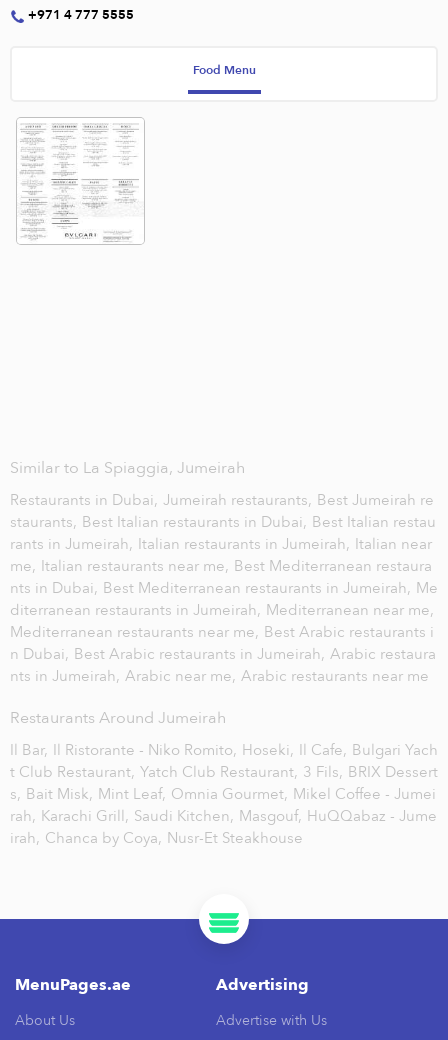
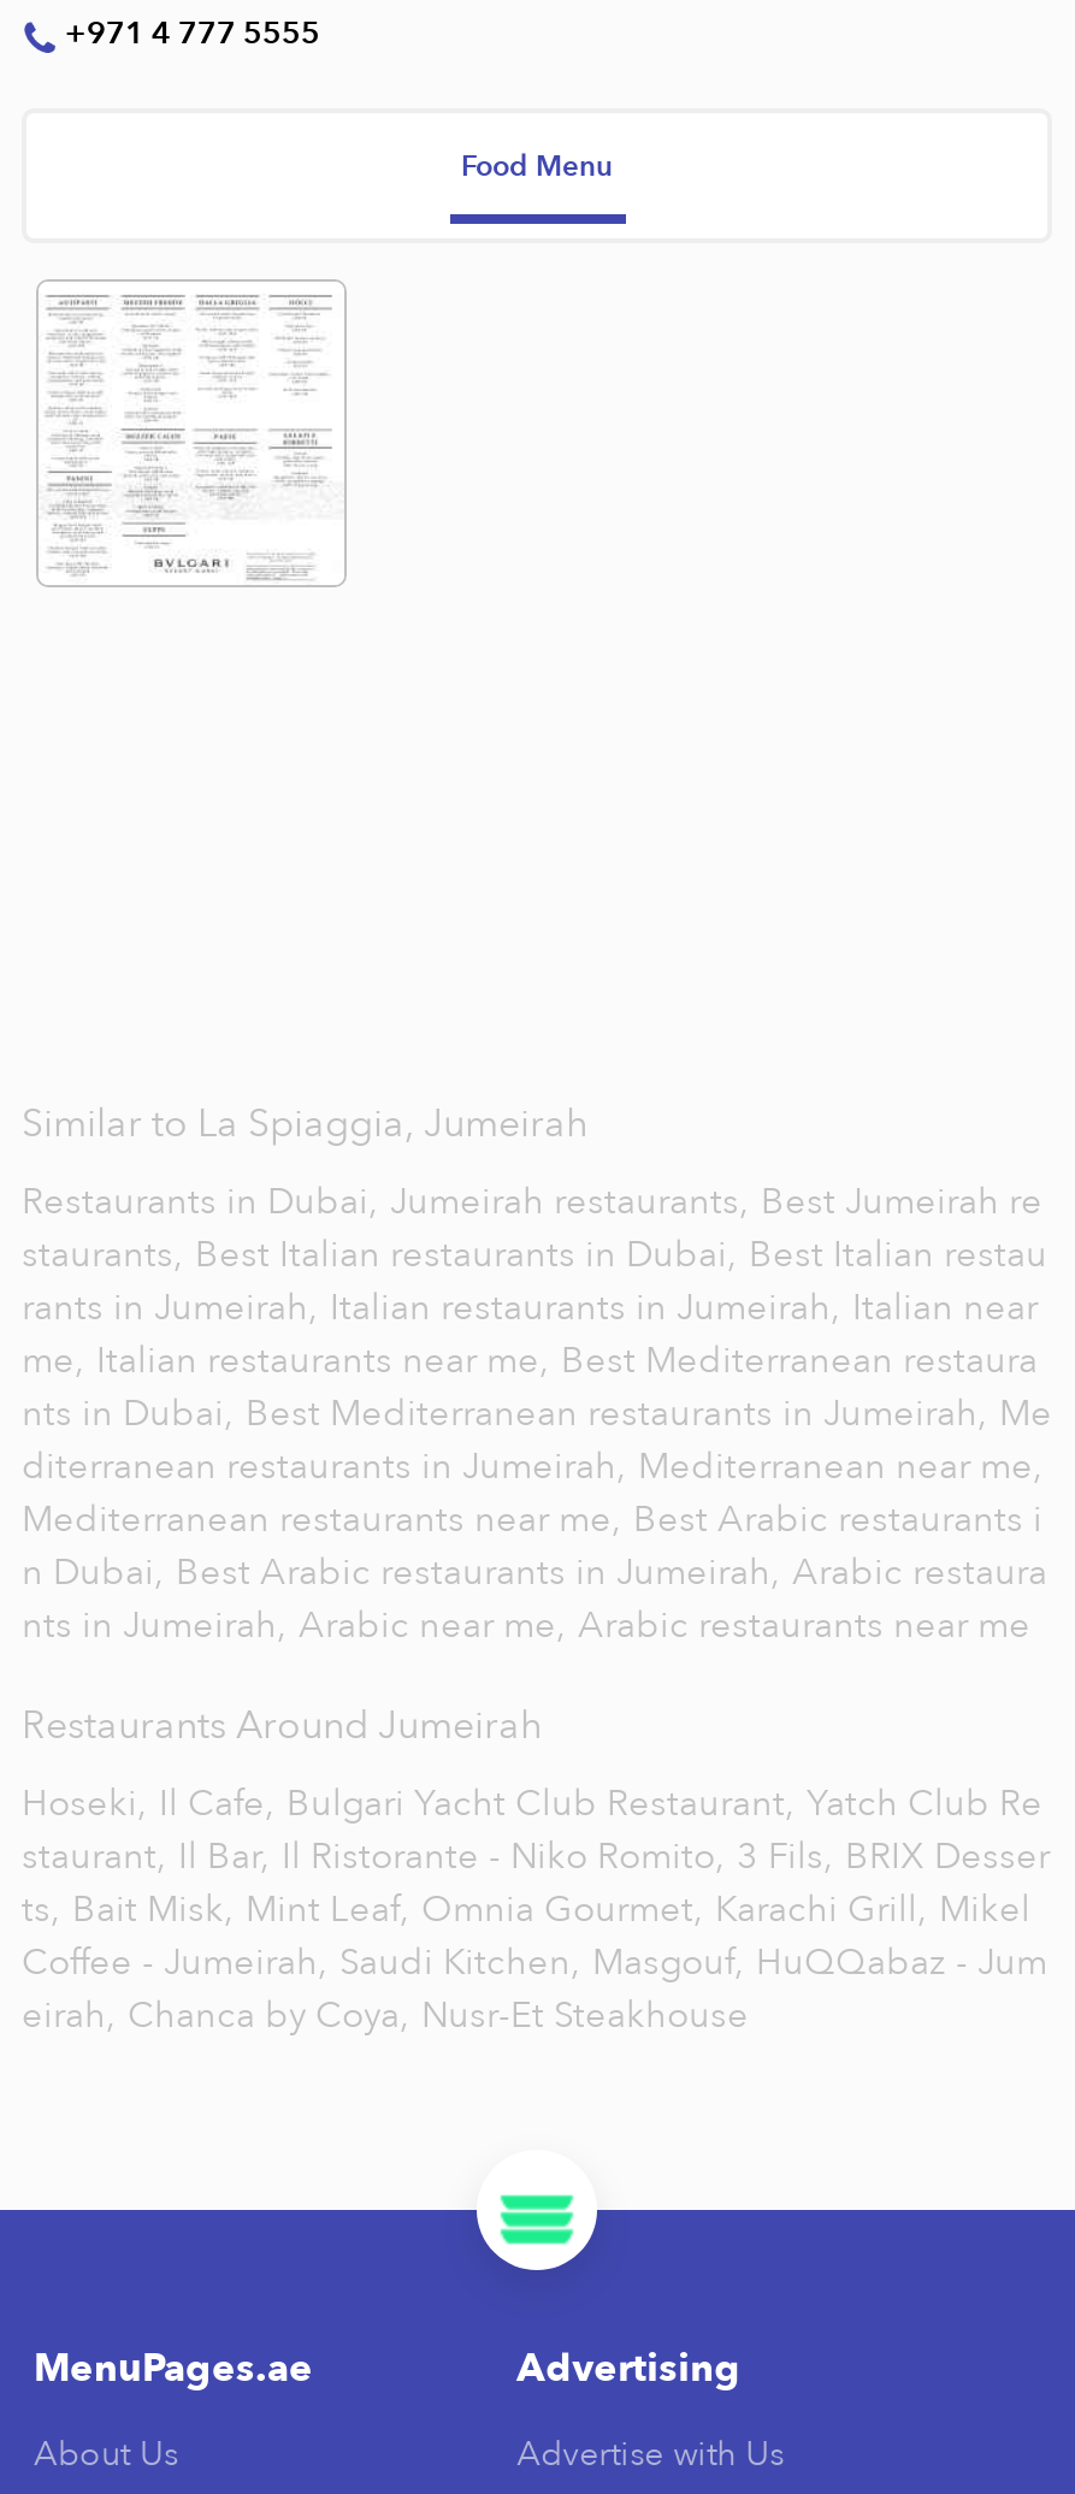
[10,740,438,848] Il Bar, Il Ristorante - Niko Romito, Hoseki, Il Cafe, Bulgari Yach | t Club Restaurant, Yatch Club Restaurant, 3 Fils, BRIX Dessert | s, Bait Misk, Mint Leaf, Omnia Gourmet, Mikel Coffee - Jumei | rah, Karachi Grill, Saudi Kitchen, Masgouf, HuQQabaz - Jume | irah, Chanca by Coya, Nusr-Et Steakhouse -> [22,1780,1050,2040] Hoseki, Il Cafe, Bulgari Yacht Club Restaurant, Yatch Club Re | staurant, Il Bar, Il Ristorante - Niko Romito, 3 Fils, BRIX Desser | ts, Bait Misk, Mint Leaf, Omnia Gourmet, Karachi Grill, Mikel | Coffee - Jumeirah, Saudi Kitchen, Masgouf, HuQQabaz - Jum | eirah, Chanca by Coya, Nusr-Et Steakhouse

